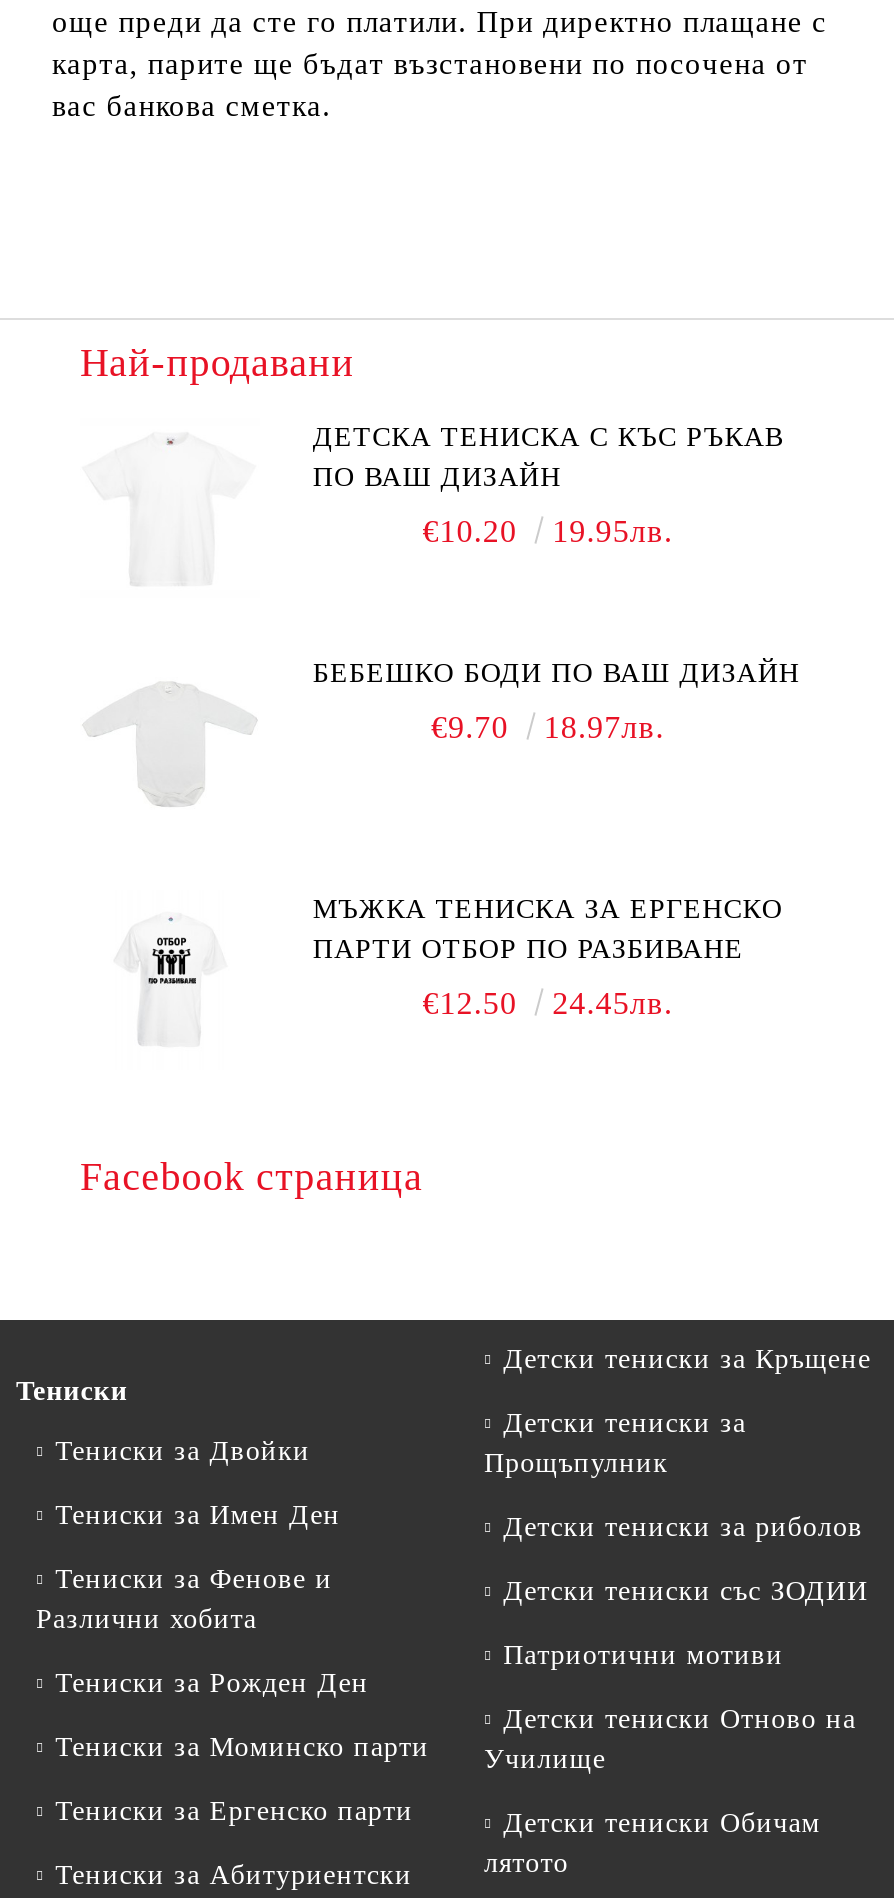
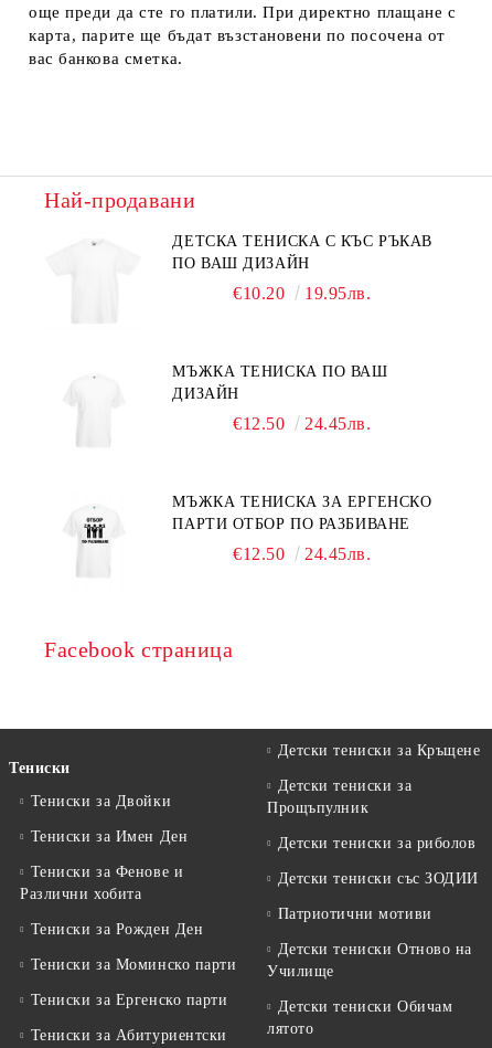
[313,658,800,688] БЕБЕШКО БОДИ ПО ВАШ ДИЗАЙН -> [173,363,388,402] МЪЖКА ТЕНИСКА ПО ВАШ | ДИЗАЙН
[431,710,665,744] €9.70 | 18.97лв. -> [233,414,371,433] €12.50 | 24.45лв.

